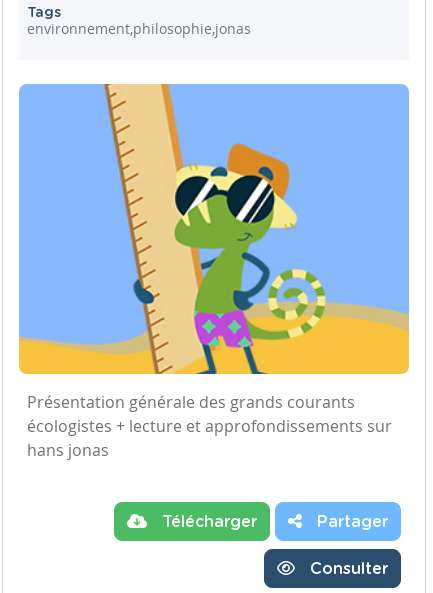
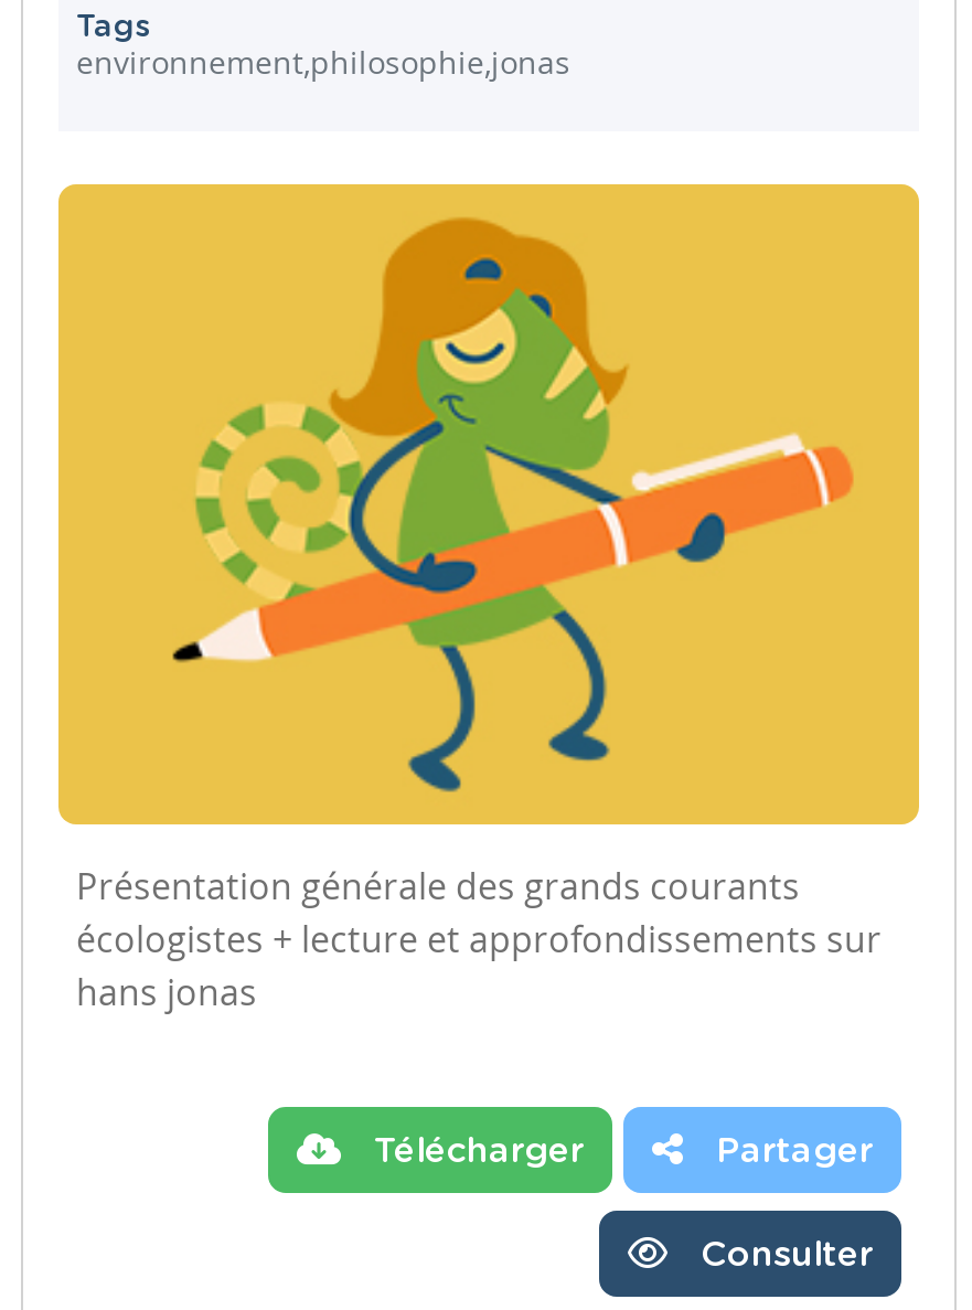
[18,83,410,375] [image] -> [56,182,921,827] [image]

